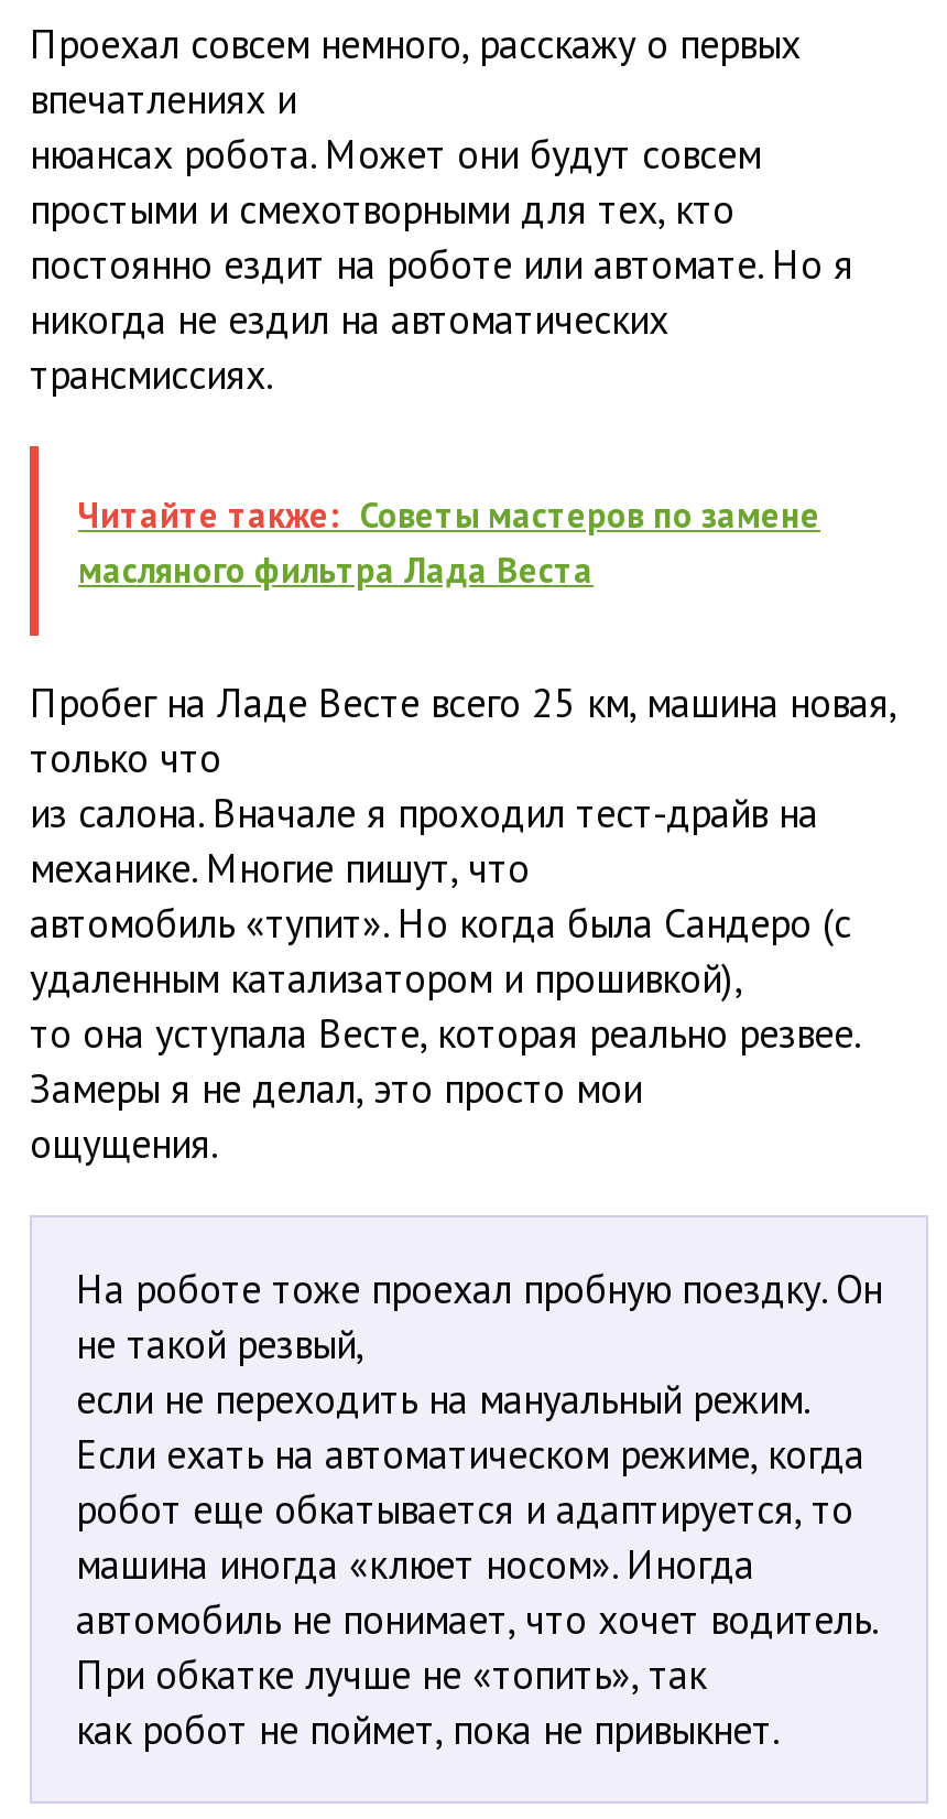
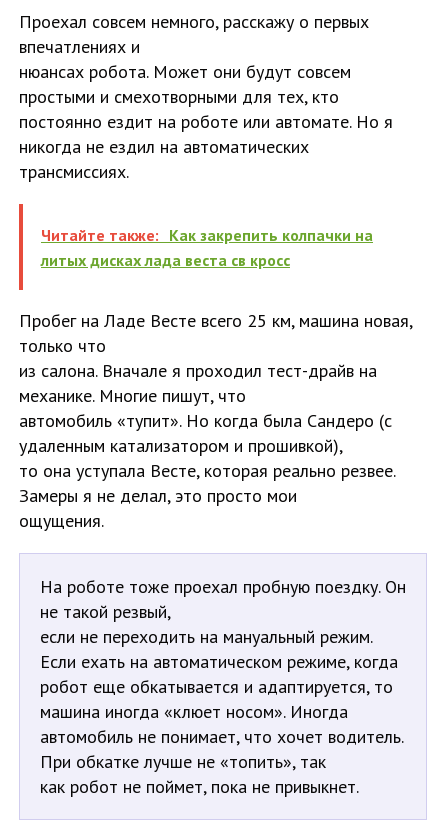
[78,491,820,591] Читайте также: Советы мастеров по замене | масляного фильтра Лада Веста -> [41,225,373,270] Читайте также: Как закрепить колпачки на | литых дисках лада веста св кросс

